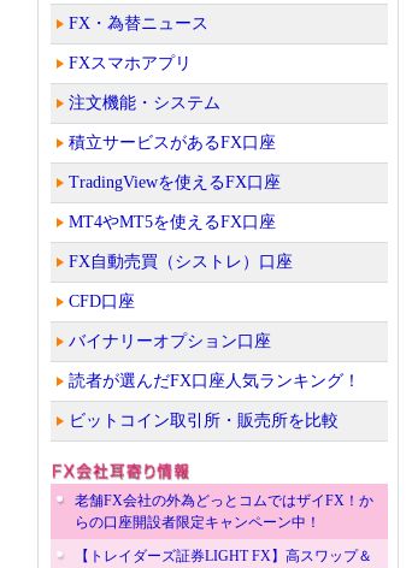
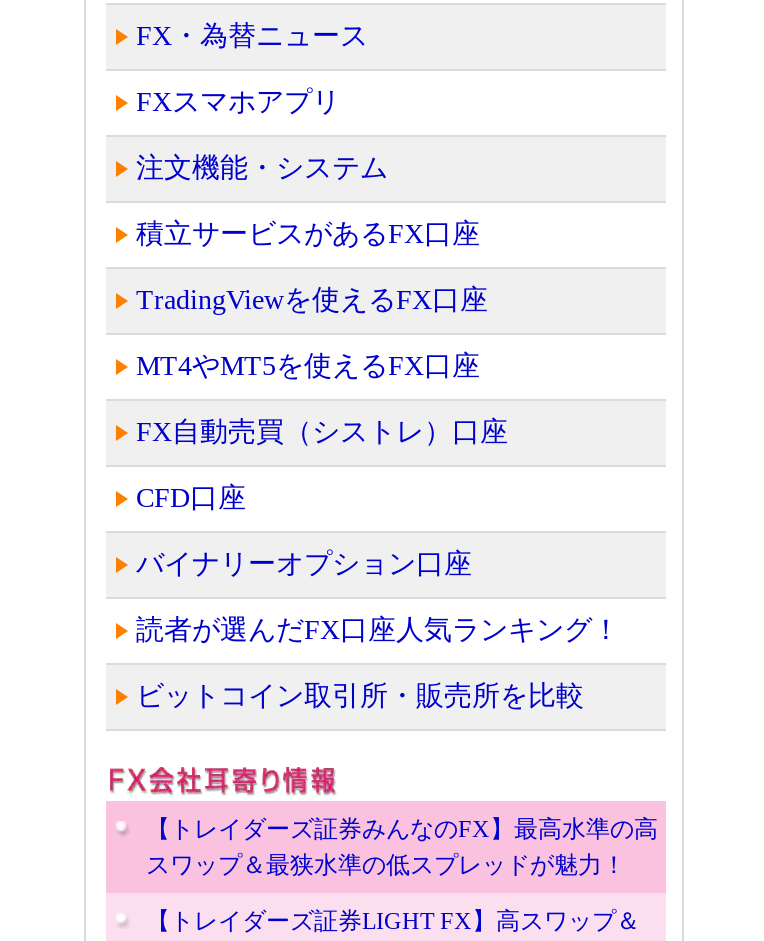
[75,492,373,531] 老舗FX会社の外為どっとコムではザイFX！か | らの口座開設者限定キャンペーン中！ -> [146,815,658,879] 【トレイダーズ証券みんなのFX】最高水準の高 | スワップ＆最狭水準の低スプレッドが魅力！

